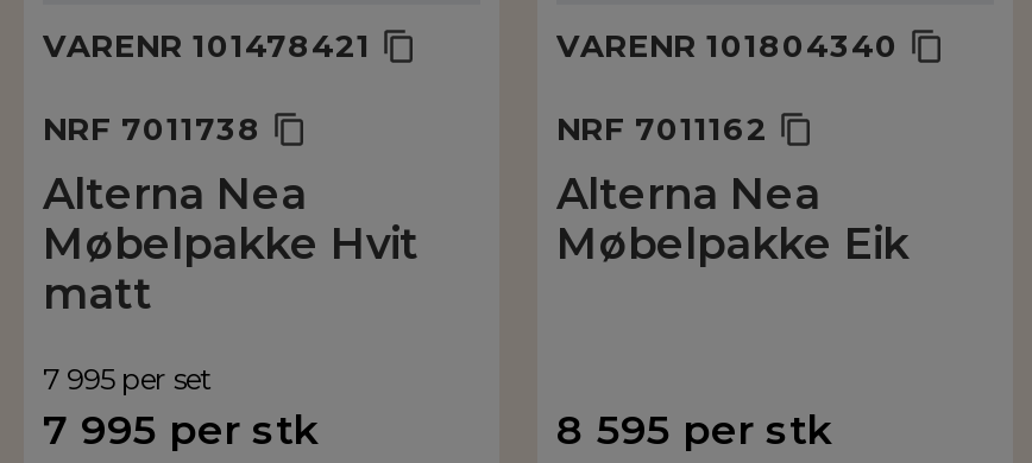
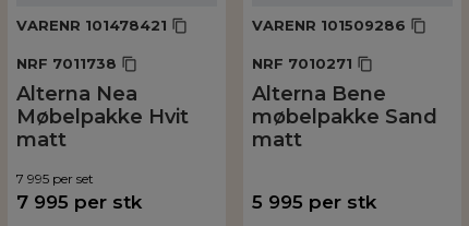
[556,25,899,63] VARENR 101804340 -> [252,16,406,34] VARENR 101509286
[556,108,908,270] NRF 7011162 | Alterna Nea | Møbelpakke Eik -> [252,55,437,152] NRF 7010271 | Alterna Bene | møbelpakke Sand | matt
[556,405,830,453] 8 595 per stk -> [252,191,376,213] 5 995 per stk

